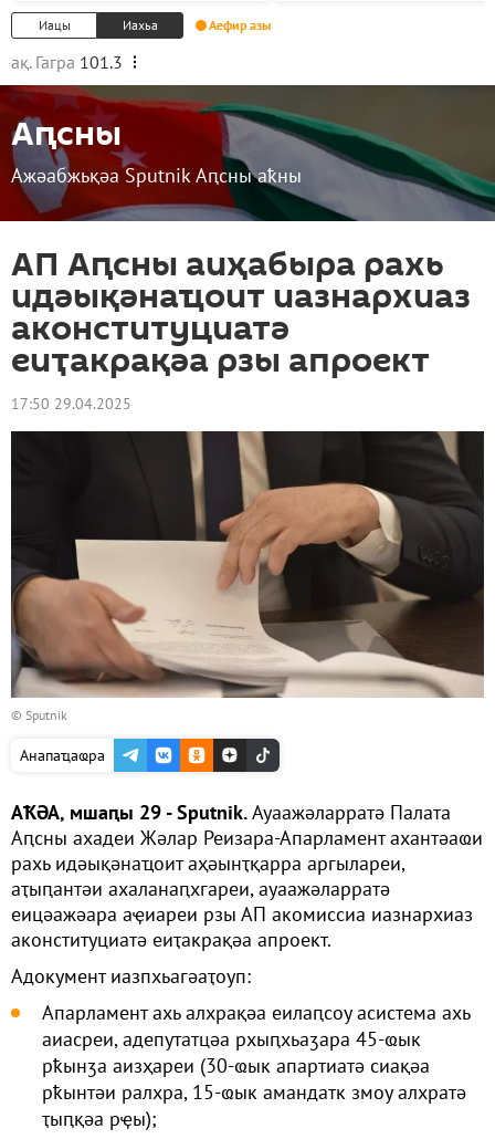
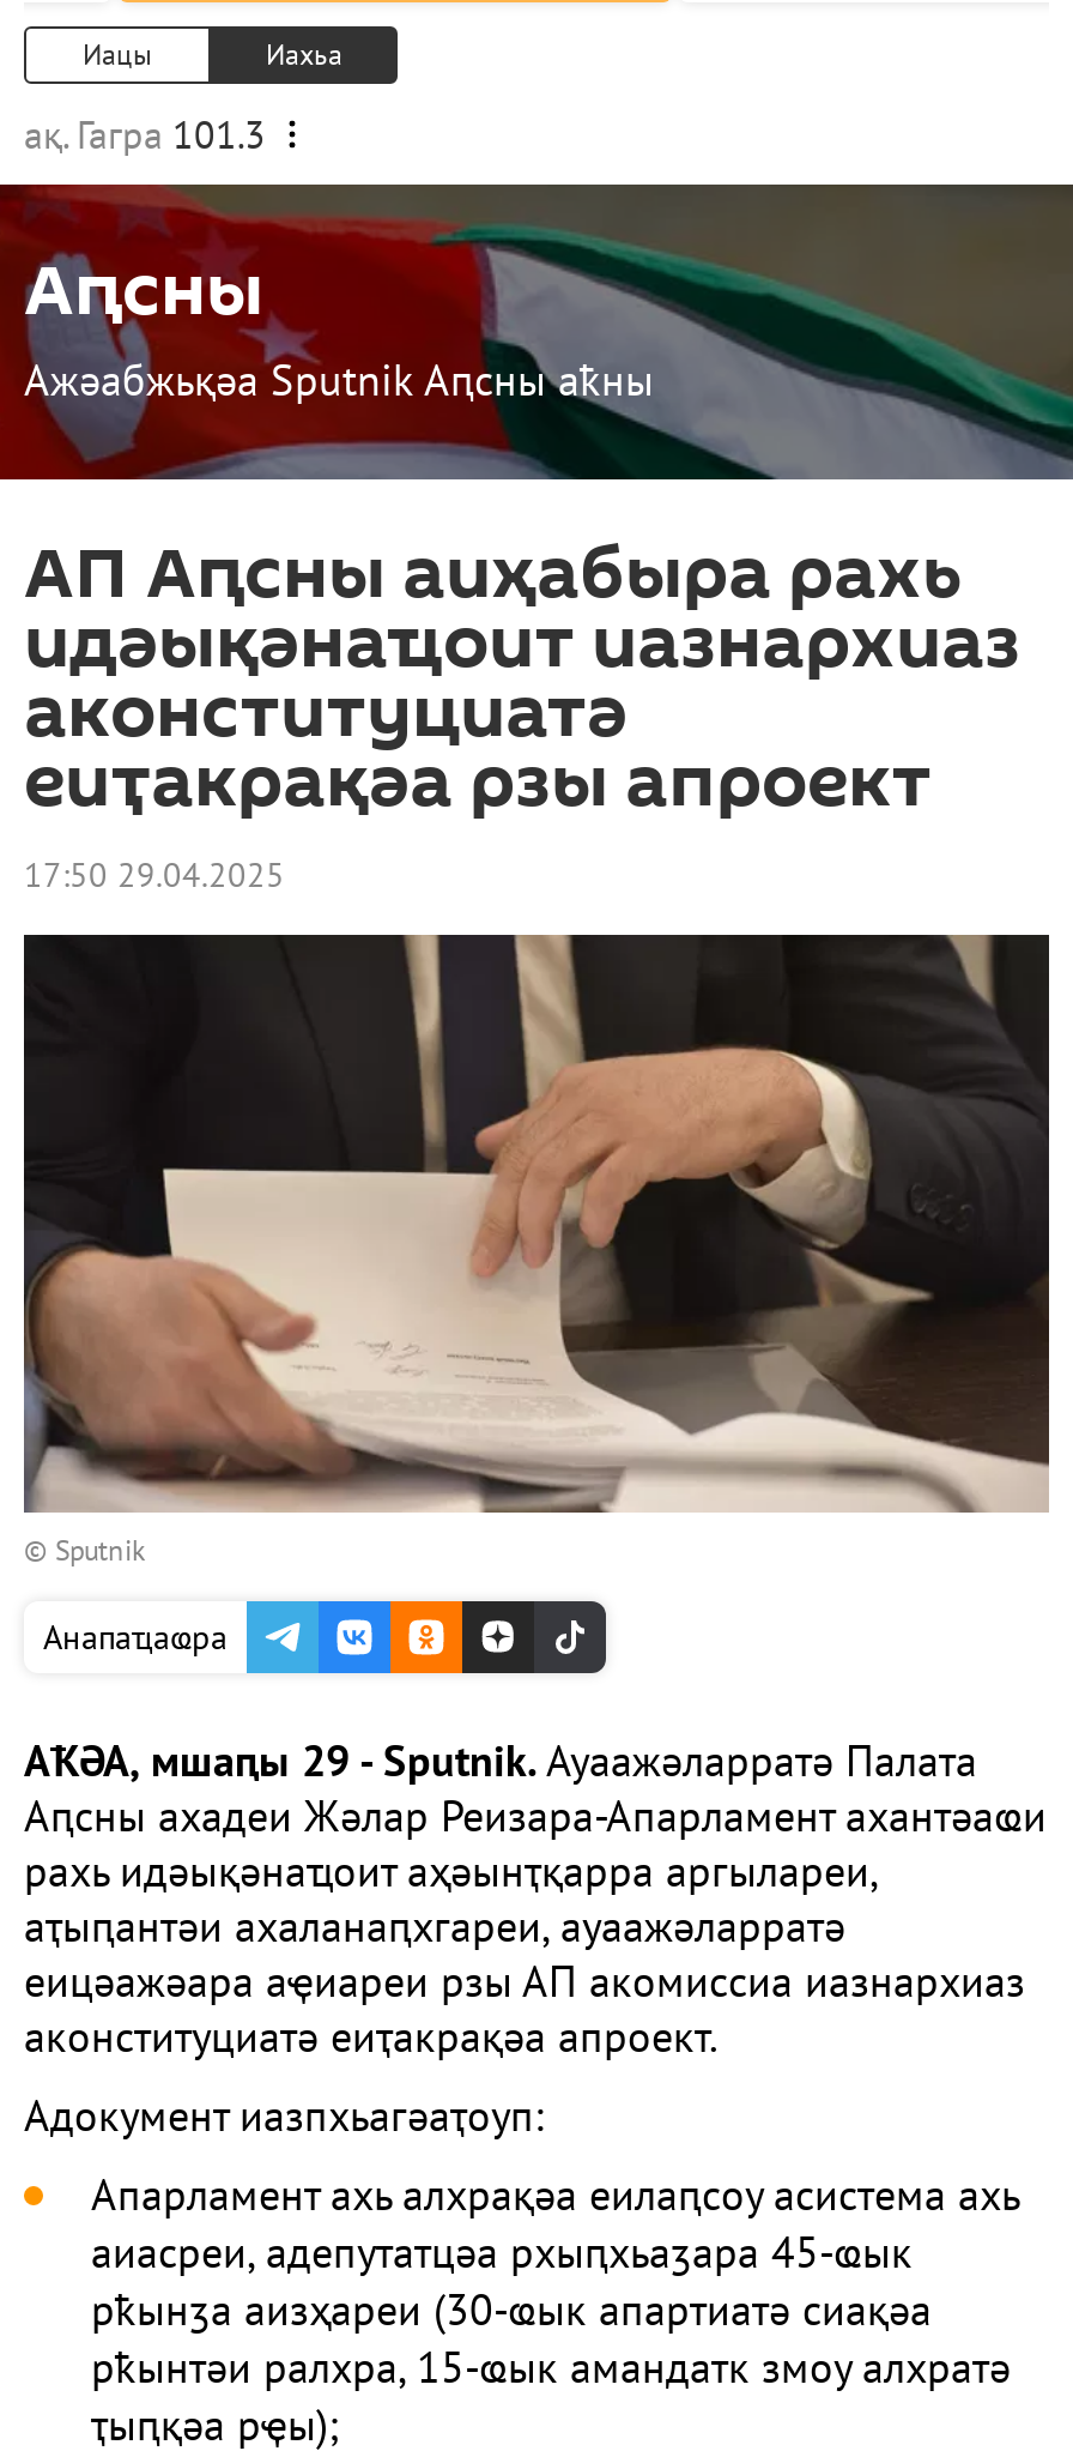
[209,17,271,33] Аефир азы -> none

